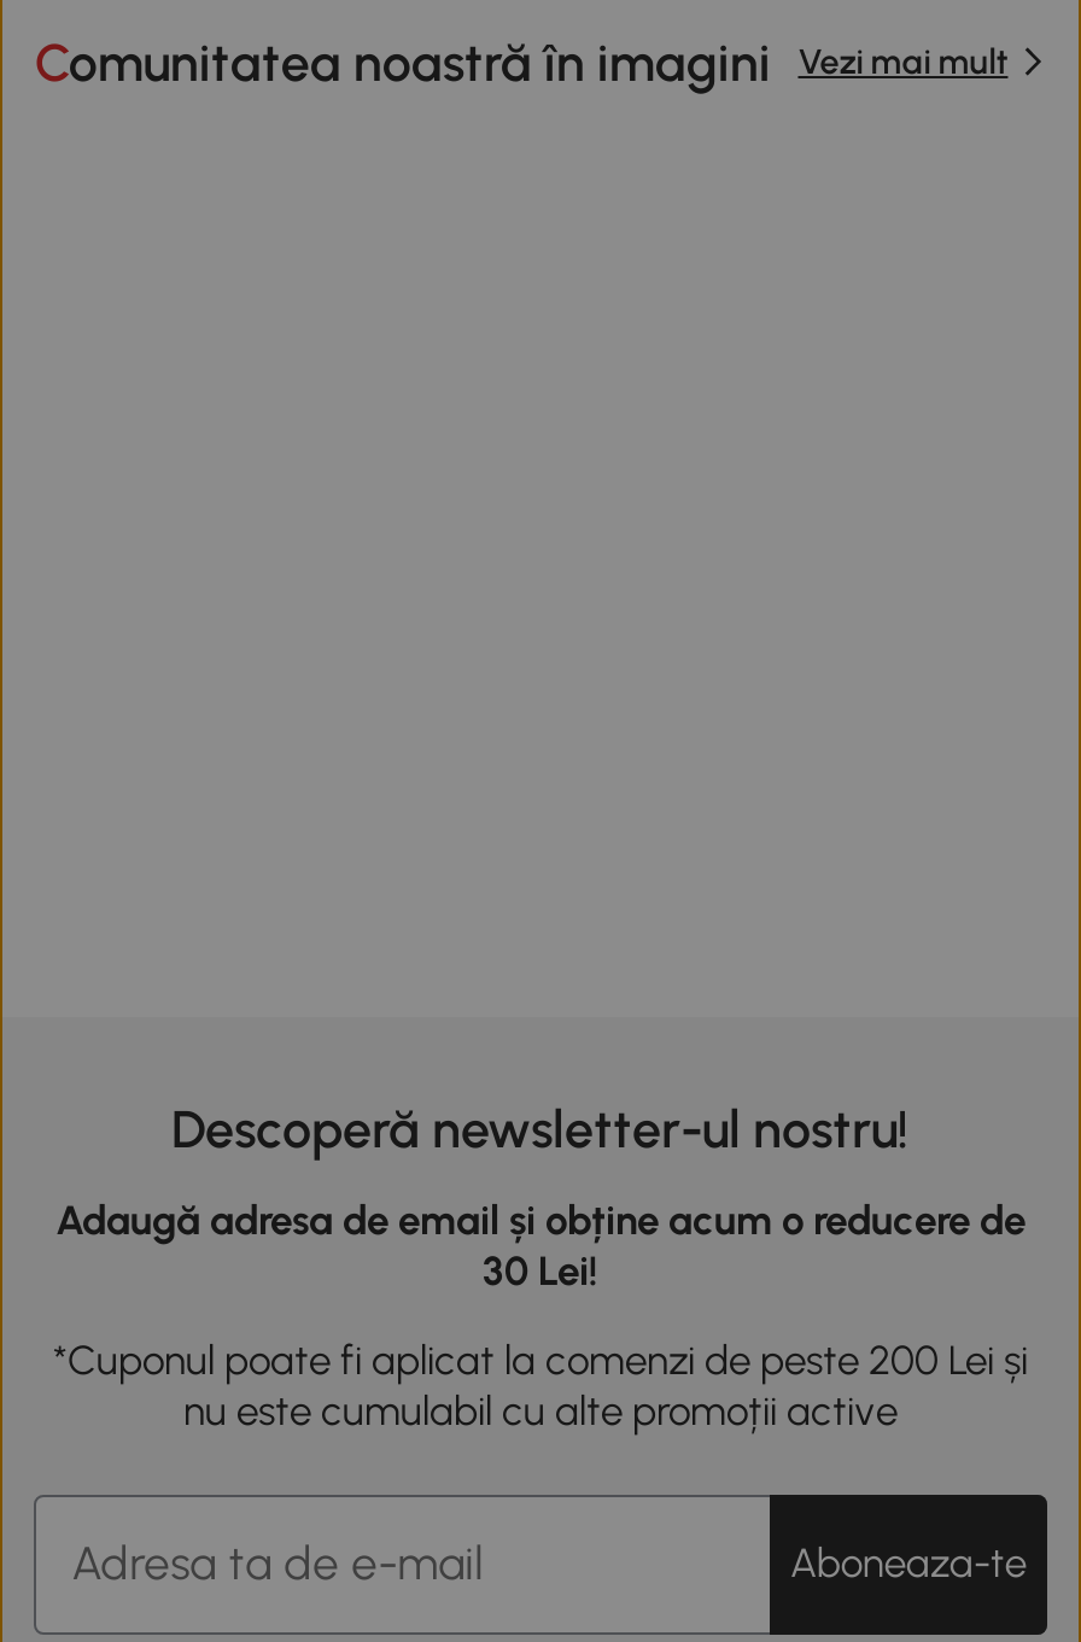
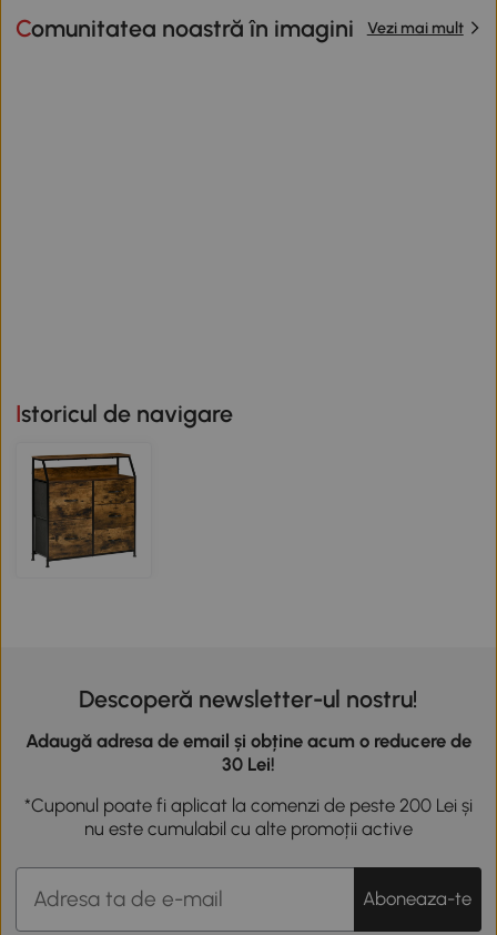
none -> [21,400,233,427] Istoricul de navigare
none -> [31,452,138,569] [image]

